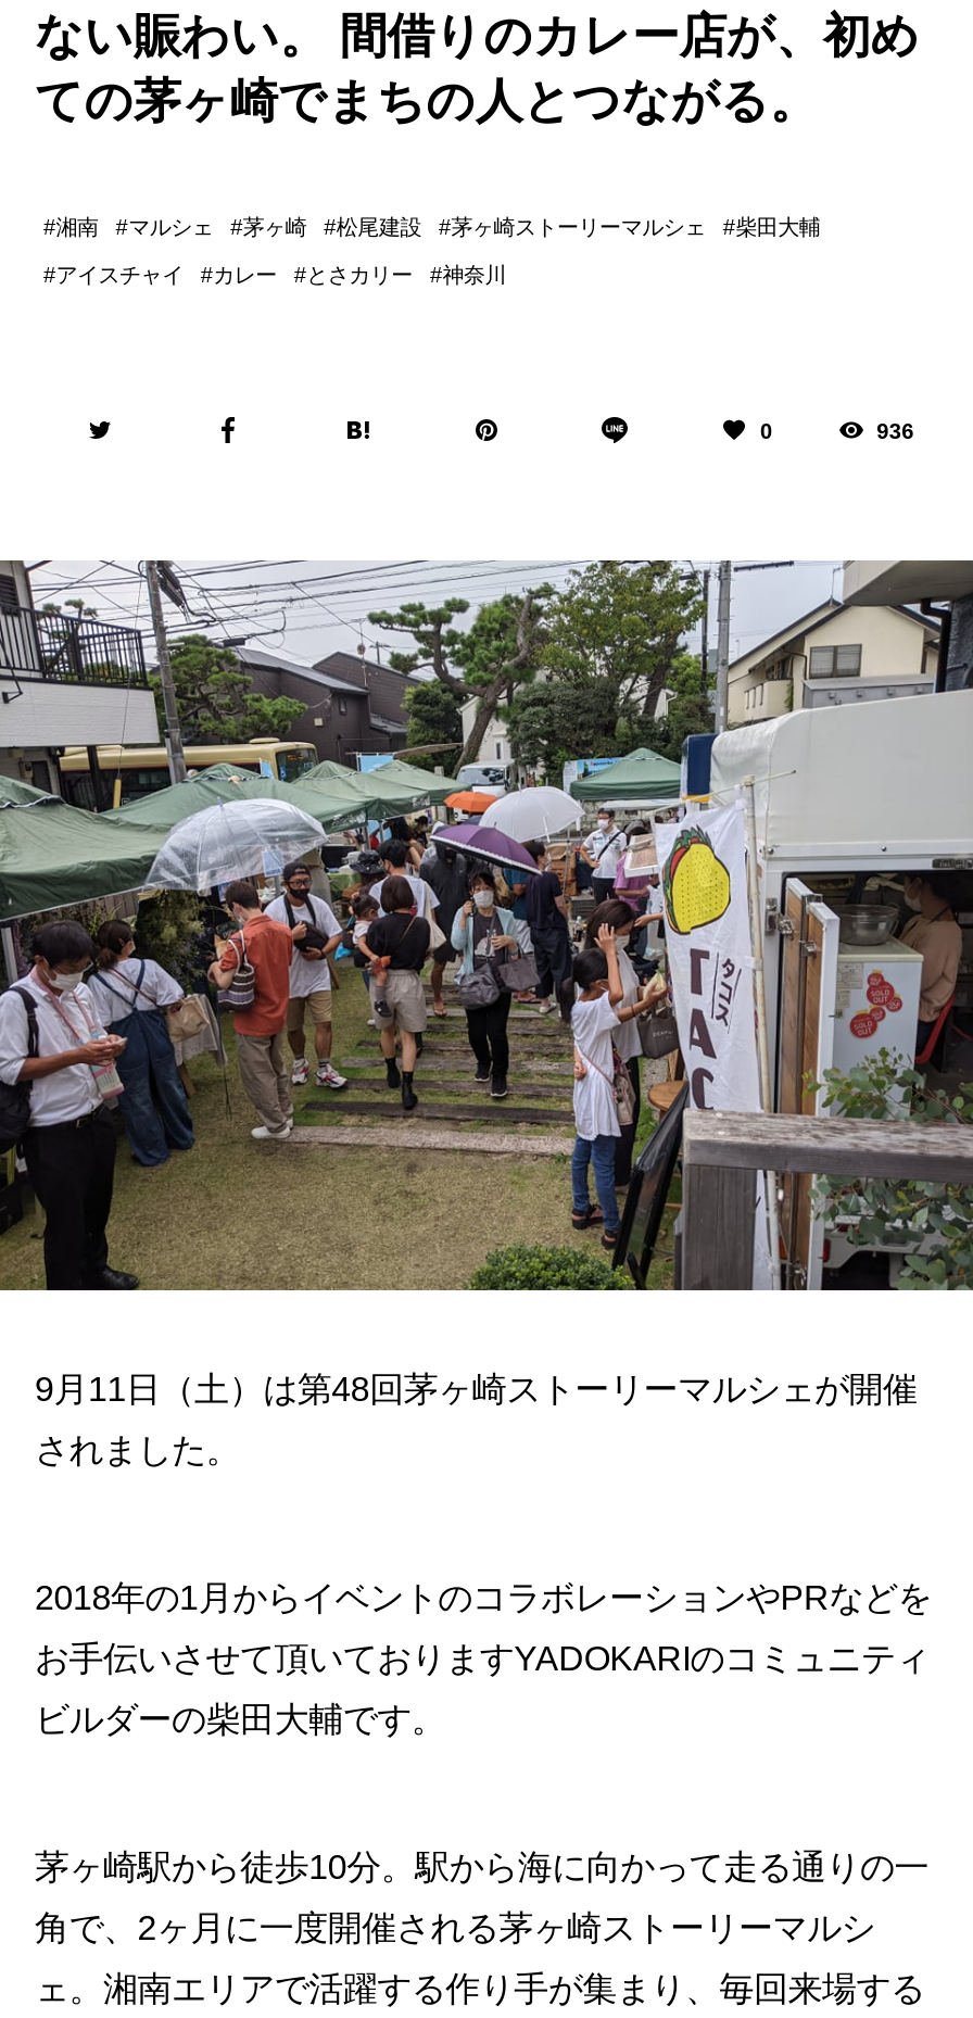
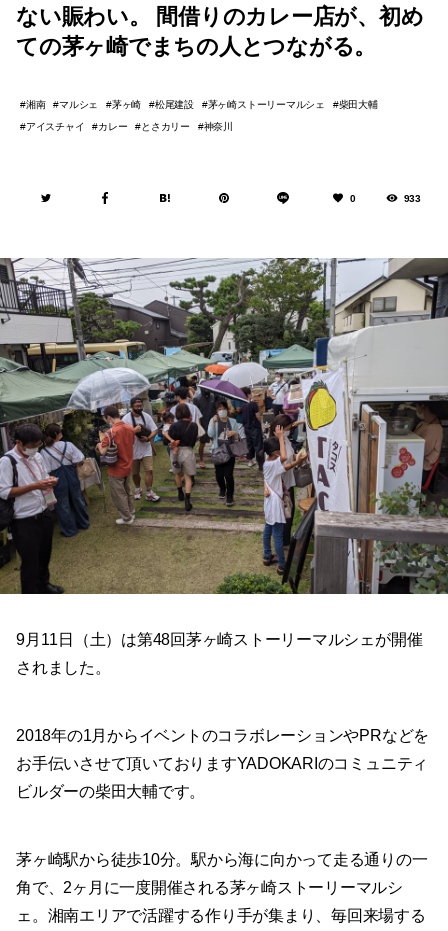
[877,419,914,442] 936 -> [404,193,421,204] 933

